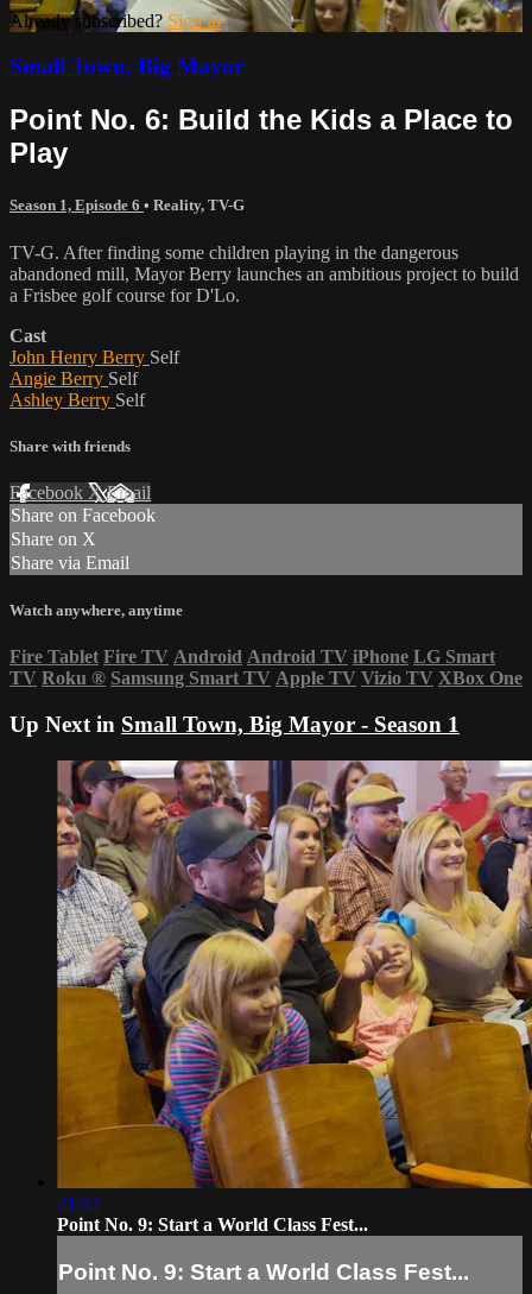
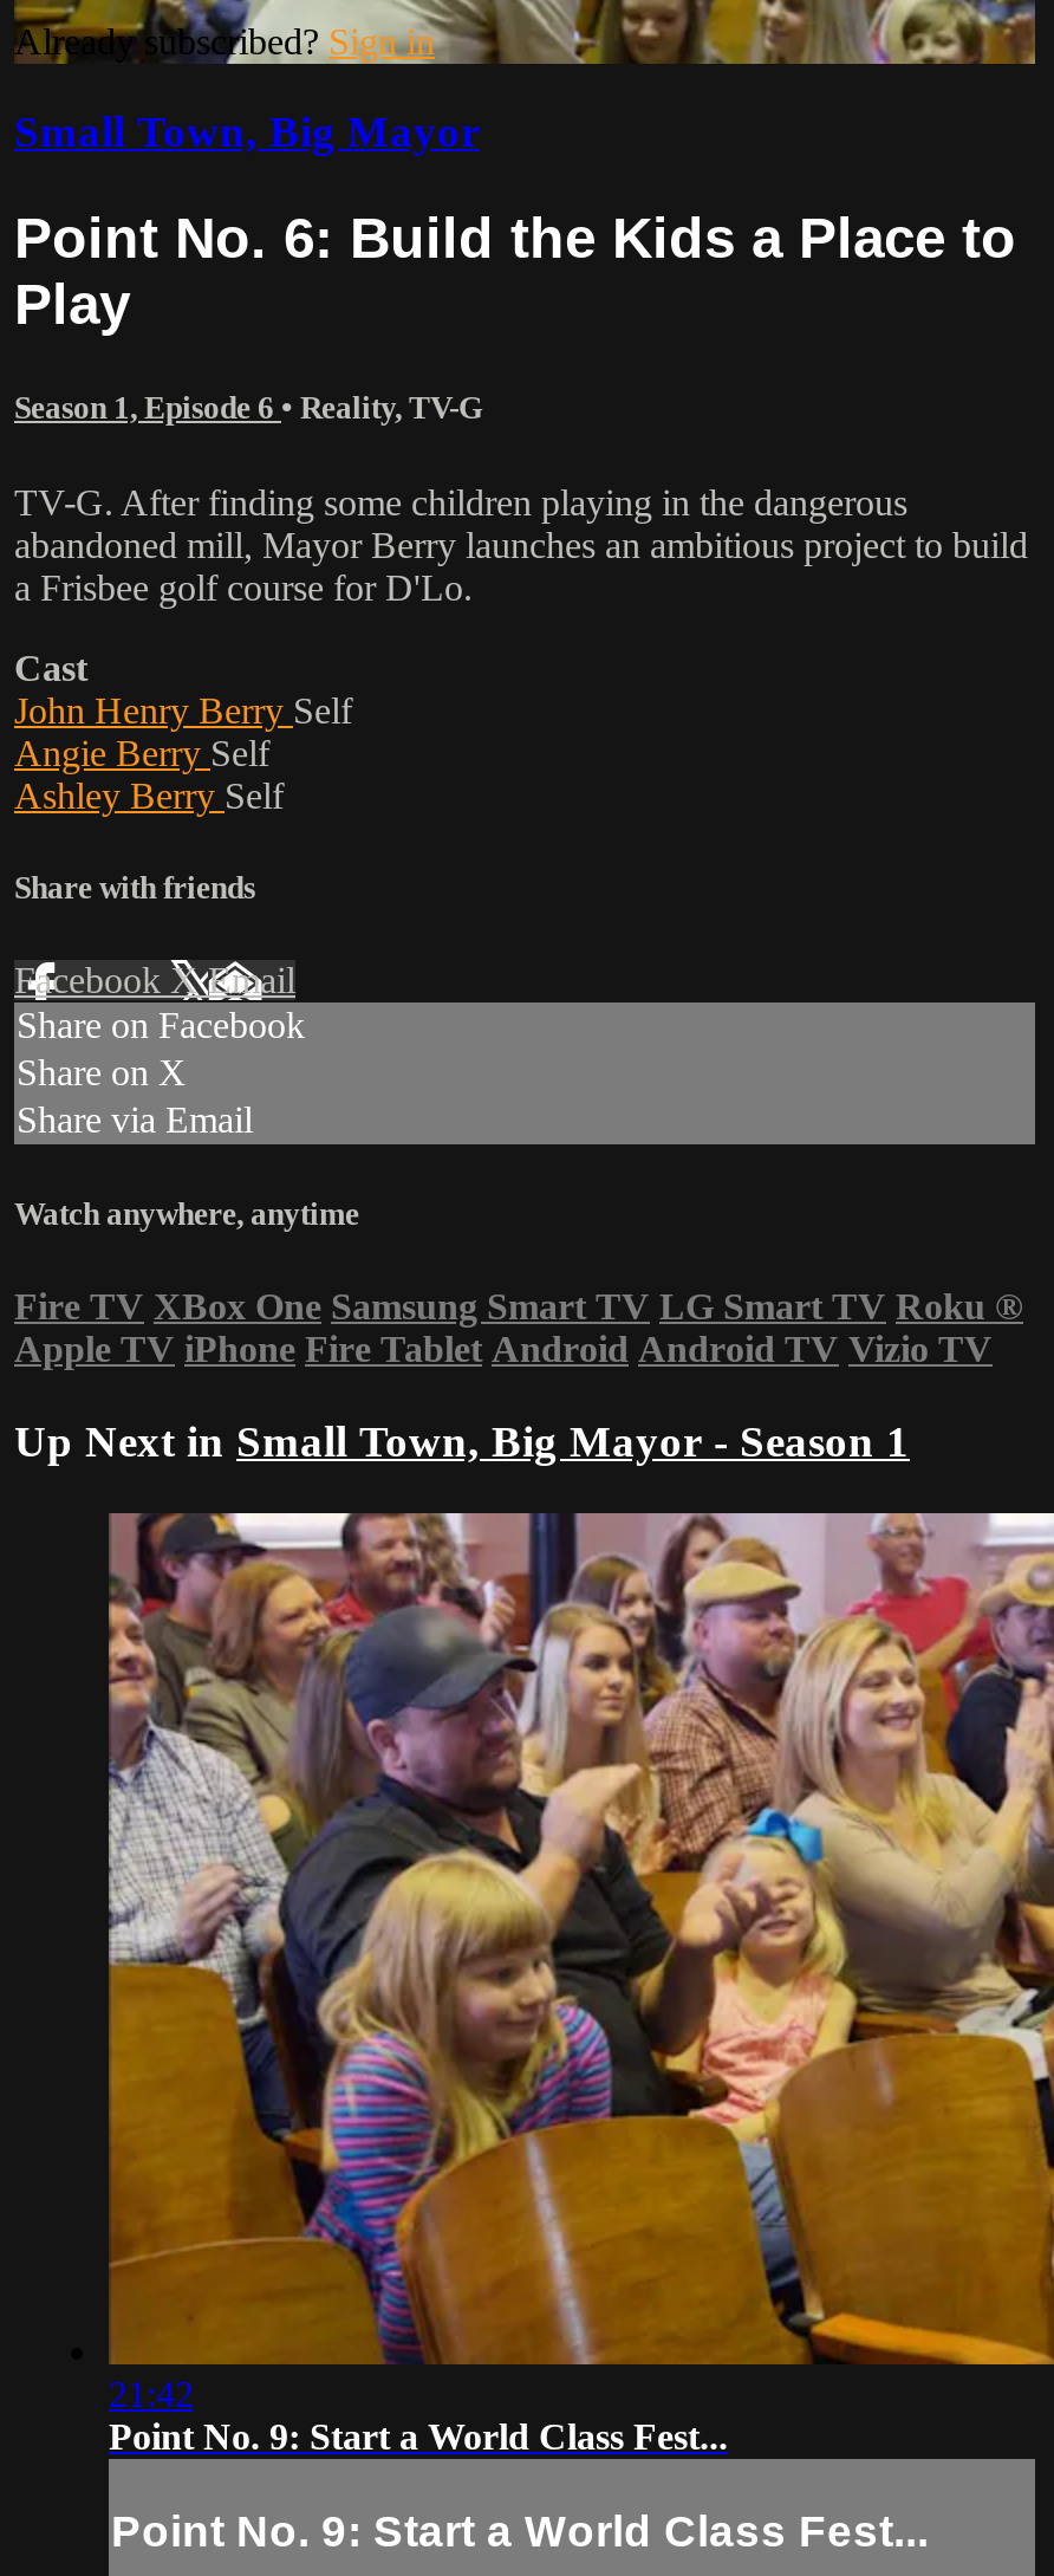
[9,647,522,688] Fire Tablet Fire TV Android Android TV iPhone LG Smart | TV Roku ® Samsung Smart TV Apple TV Vizio TV XBox One -> [14,1287,1023,1370] Fire TV XBox One Samsung Smart TV LG Smart TV Roku ® | Apple TV iPhone Fire Tablet Android Android TV Vizio TV

